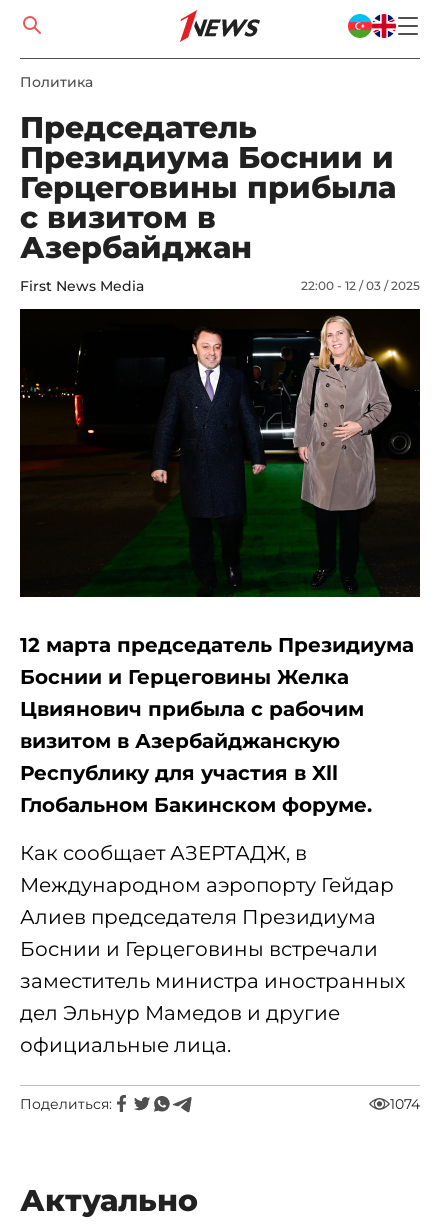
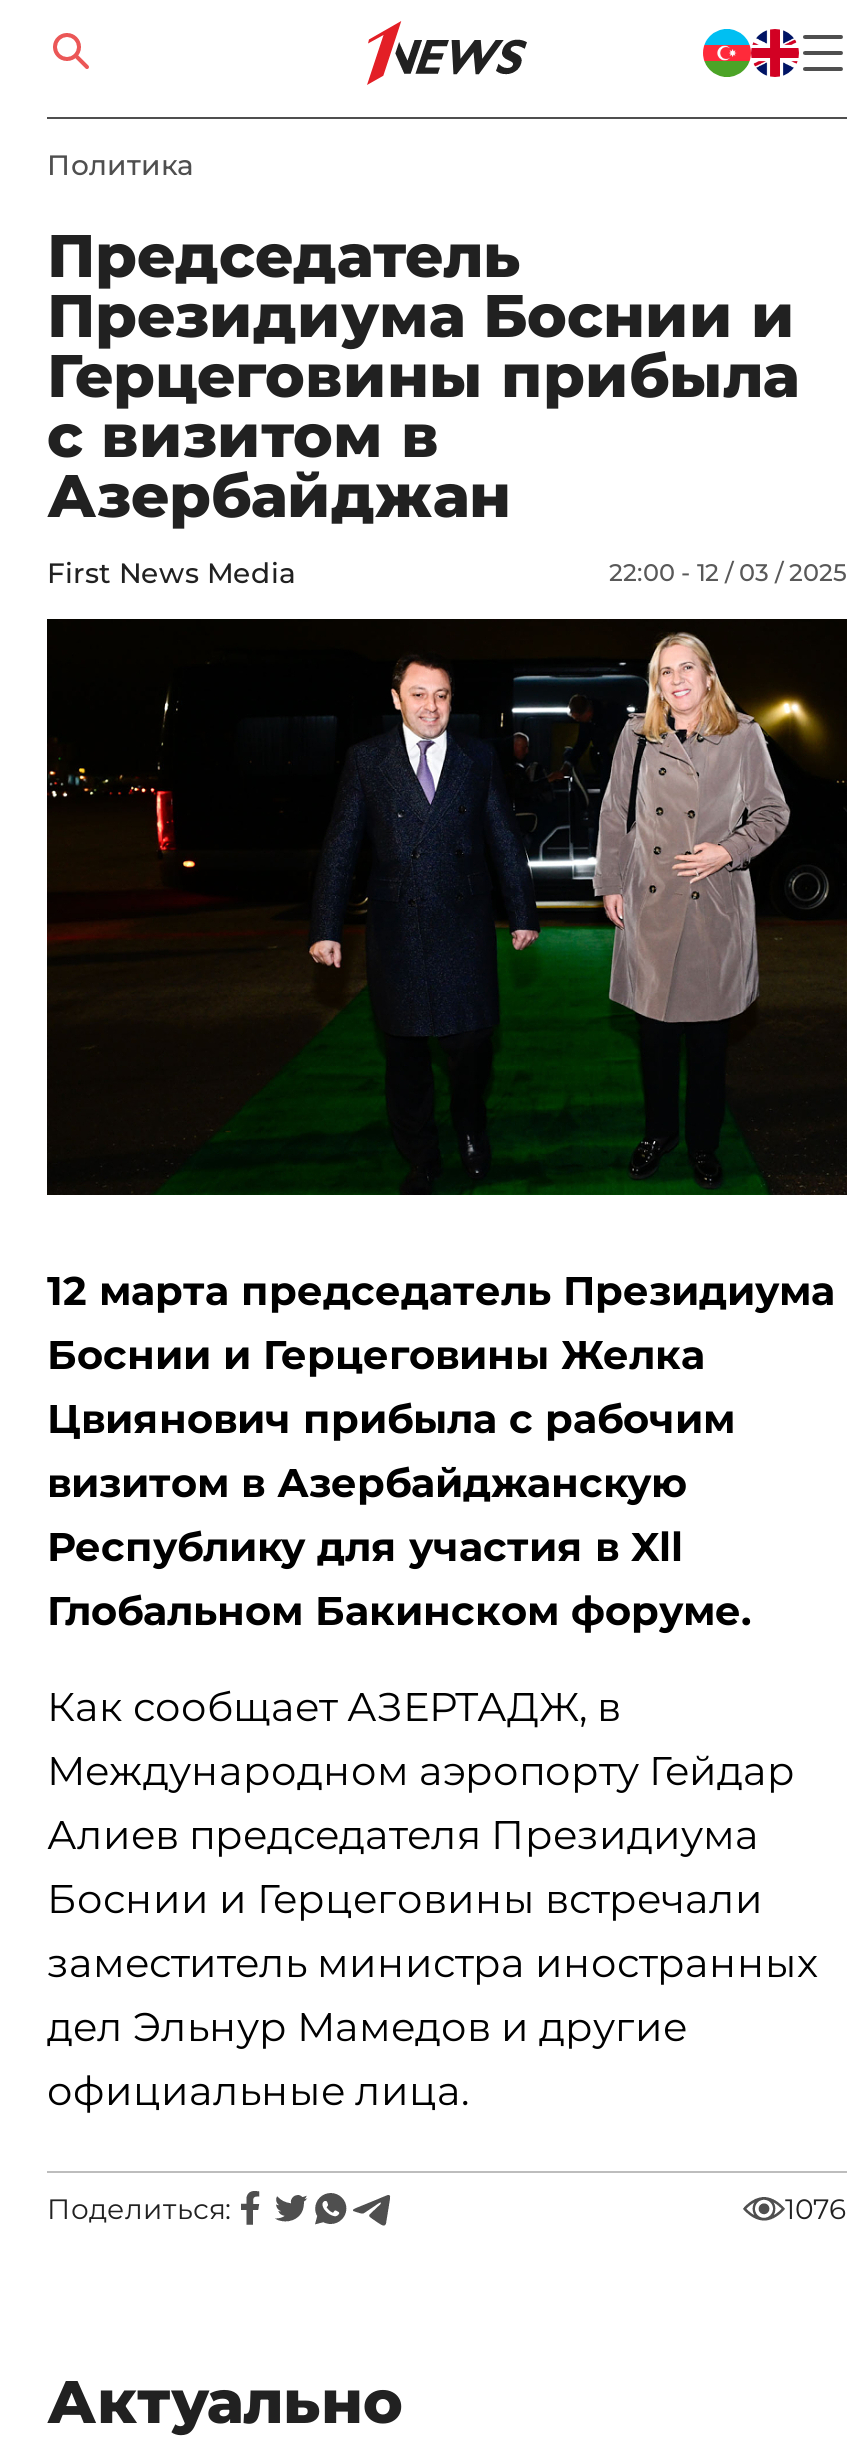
[390,1095,420,1113] 1074 -> [785,2191,847,2227] 1076

